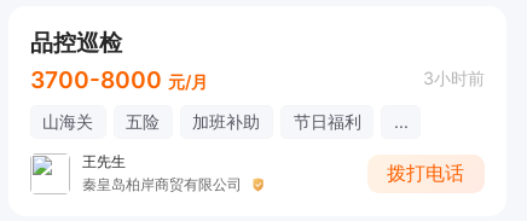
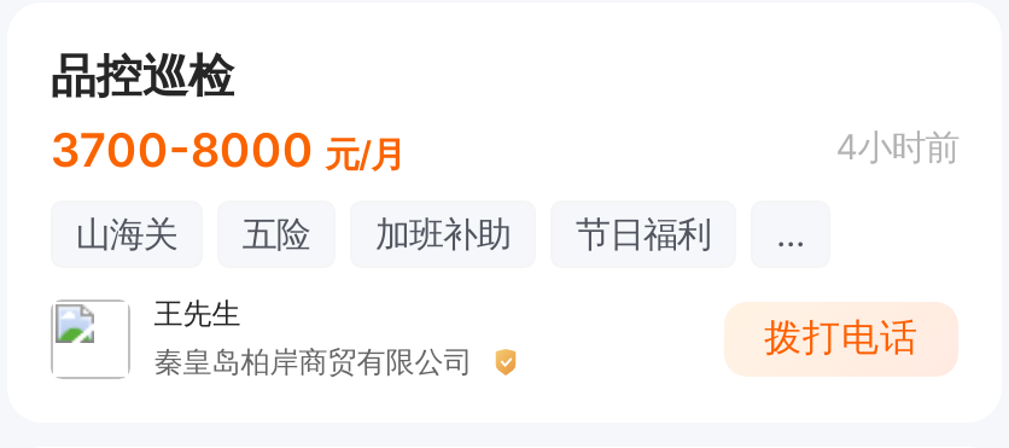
[423,68,485,88] 3小时前 -> [836,127,959,168] 4小时前

